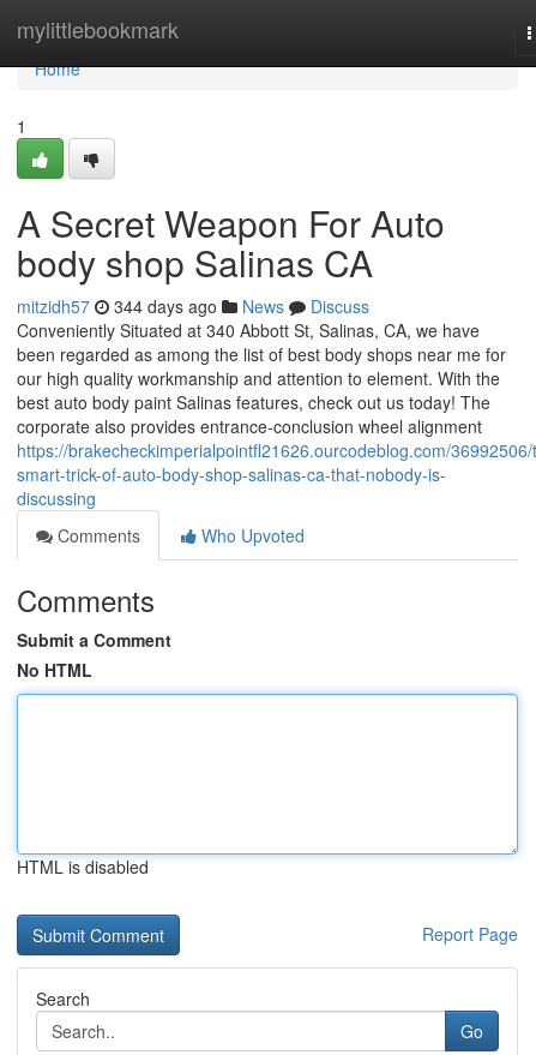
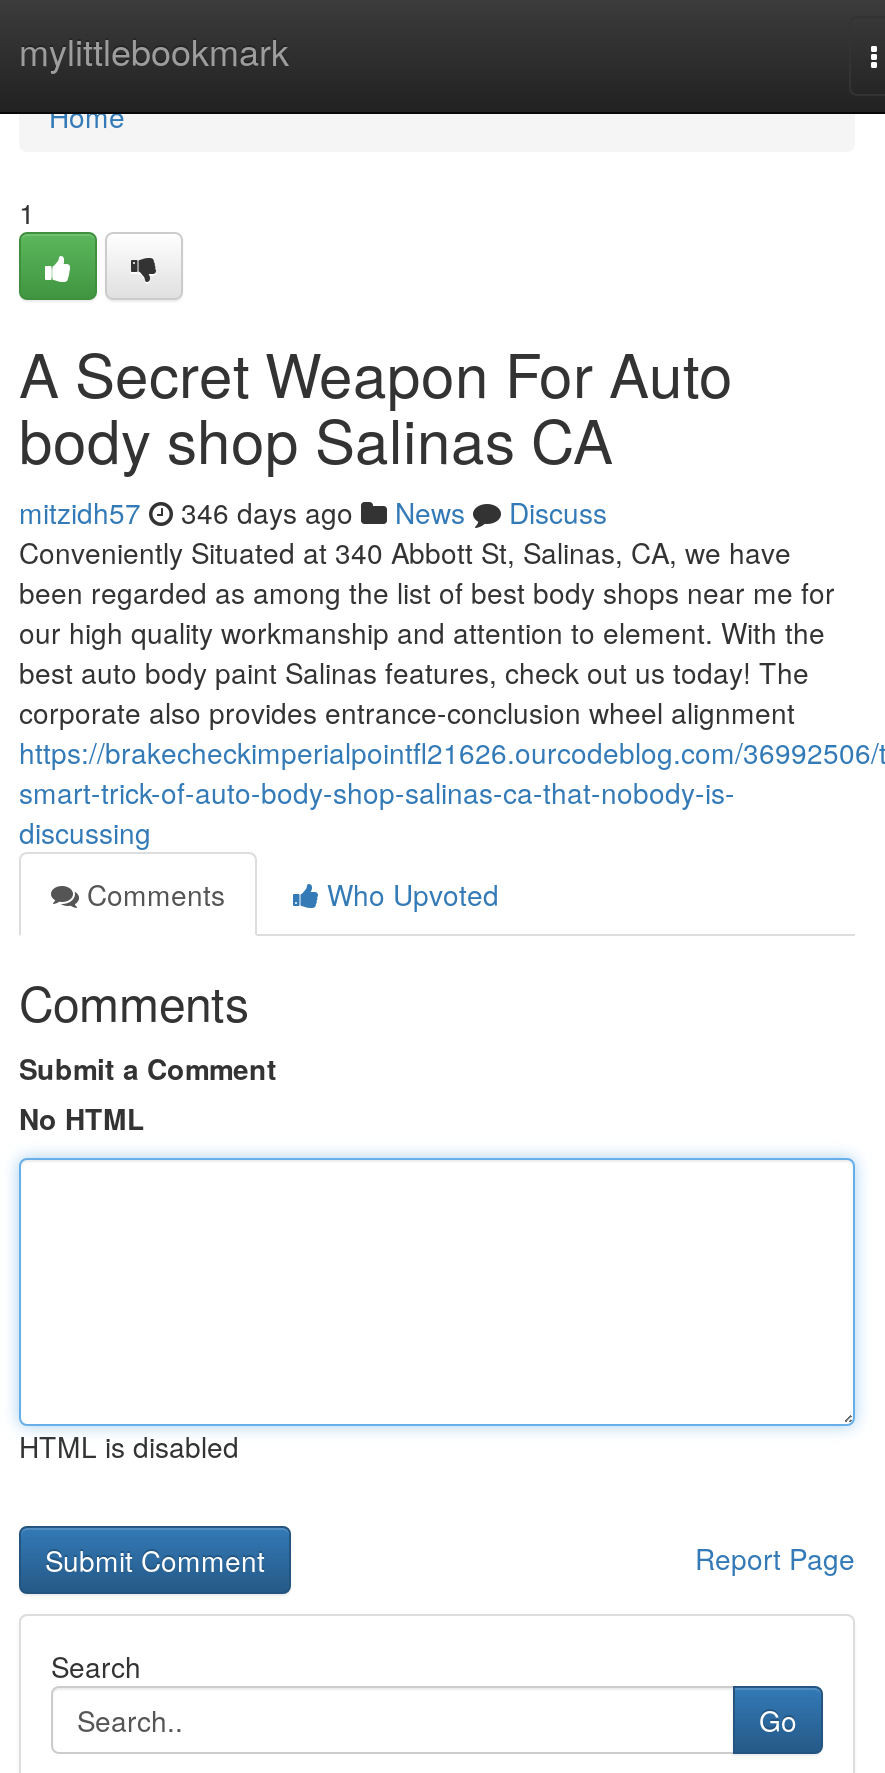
[17,294,369,318] mitzidh57 344 days ago News Discuss -> [19,492,607,532] mitzidh57 346 days ago News Discuss

